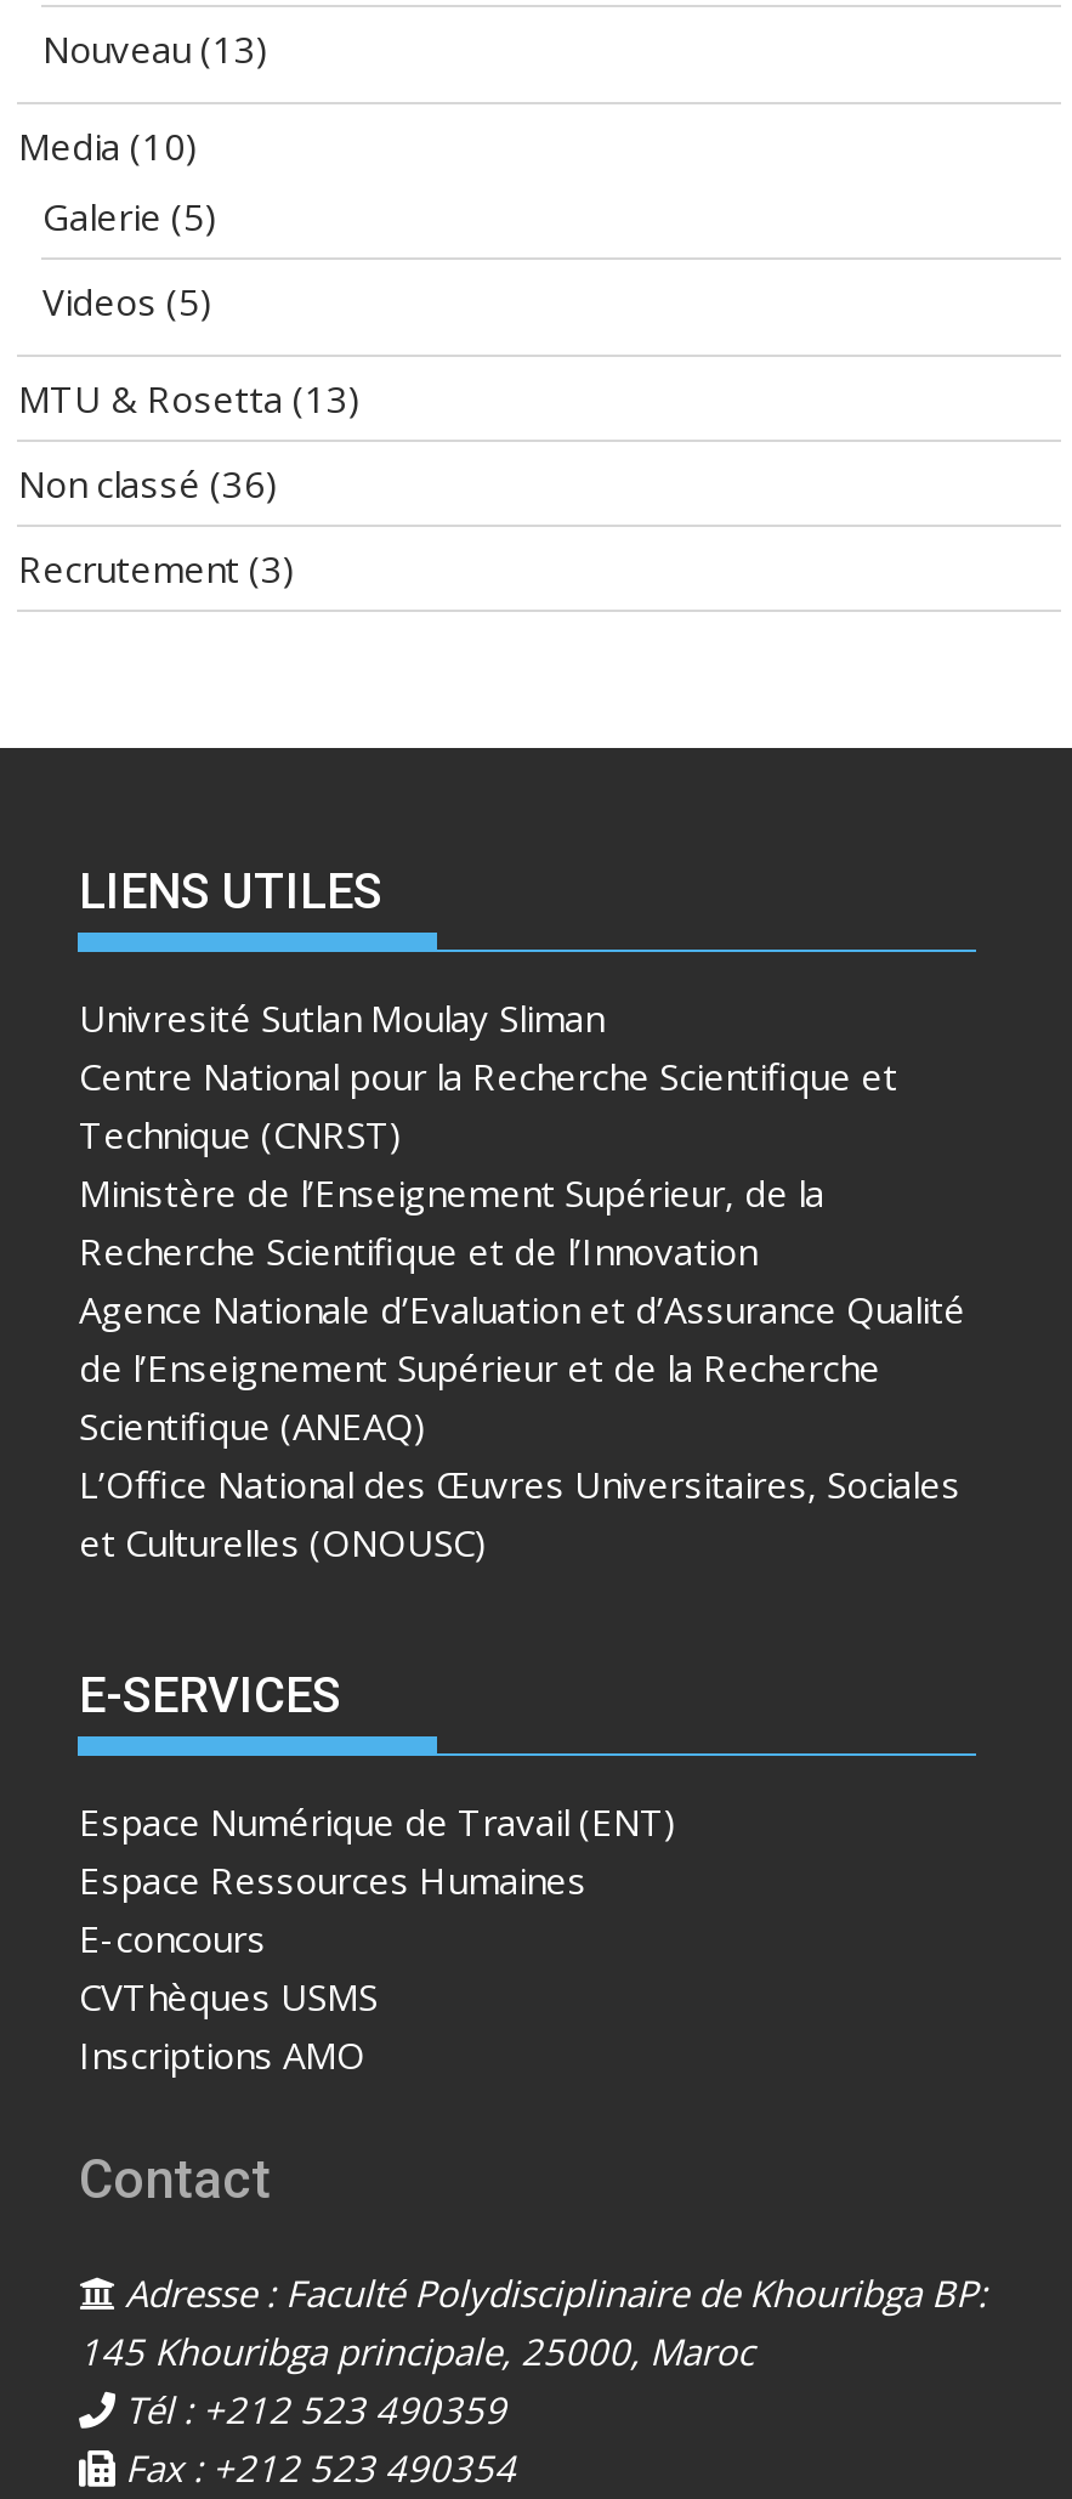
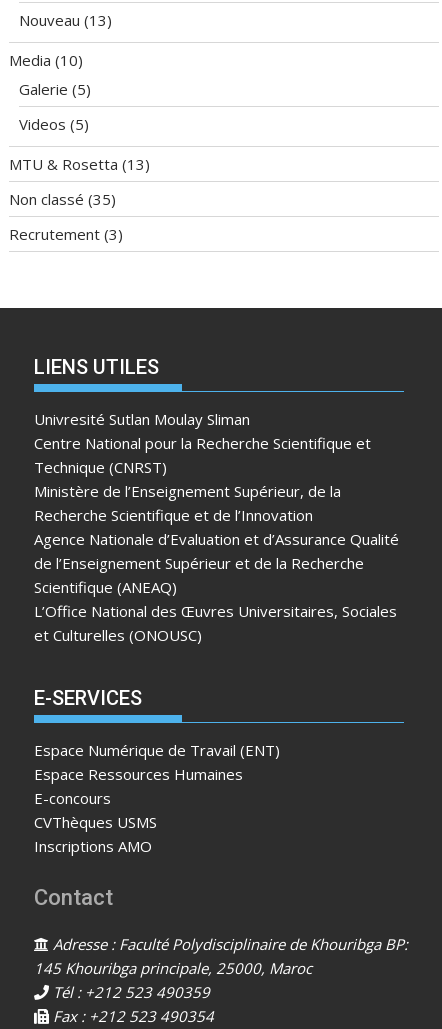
[18,459,278,508] Non classé (36) -> [9,189,116,209] Non classé (35)

